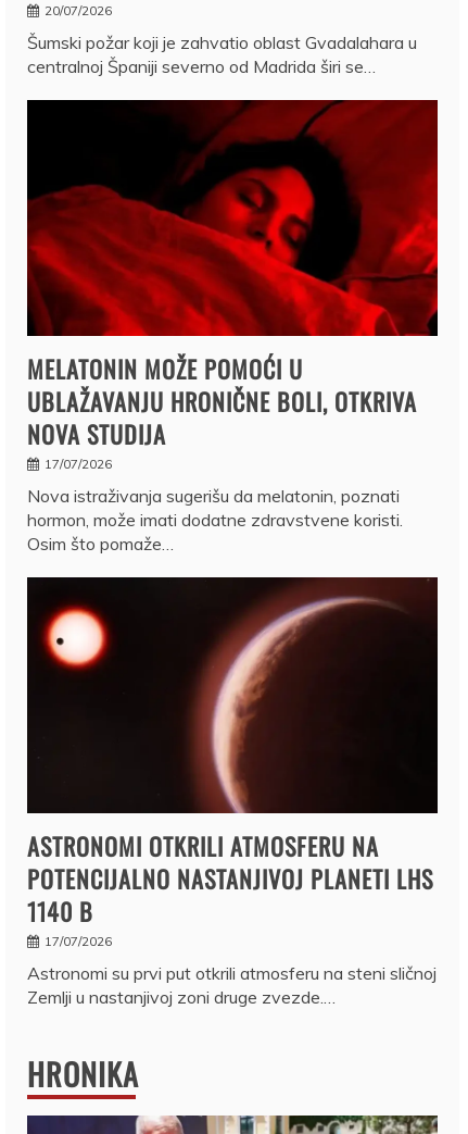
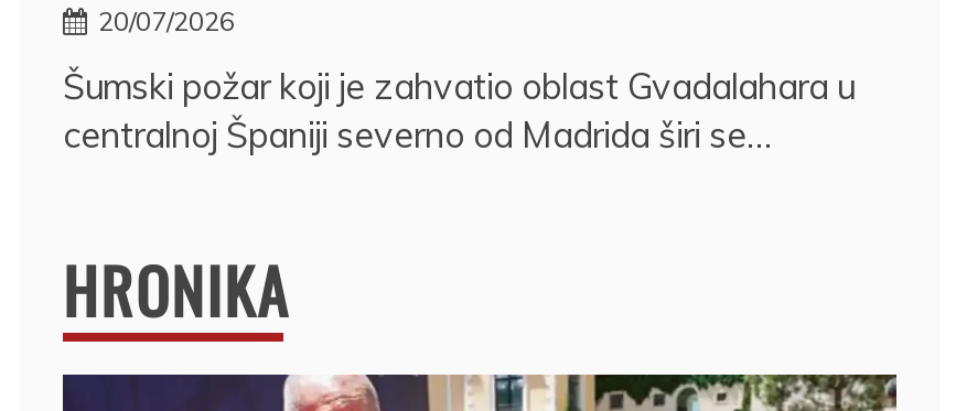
[26,99,439,555] [image] | MELATONIN MOŽE POMOĆI U | UBLAŽAVANJU HRONIČNE BOLI, OTKRIVA | NOVA STUDIJA | 17/07/2026 | Nova istraživanja sugerišu da melatonin, poznati | hormon, može imati dodatne zdravstvene koristi. | Osim što pomaže… -> none
[27,576,438,1008] [image] | ASTRONOMI OTKRILI ATMOSFERU NA | POTENCIJALNO NASTANJIVOJ PLANETI LHS | 1140 B | 17/07/2026 | Astronomi su prvi put otkrili atmosferu na steni sličnoj | Zemlji u nastanjivoj zoni druge zvezde.… -> none

